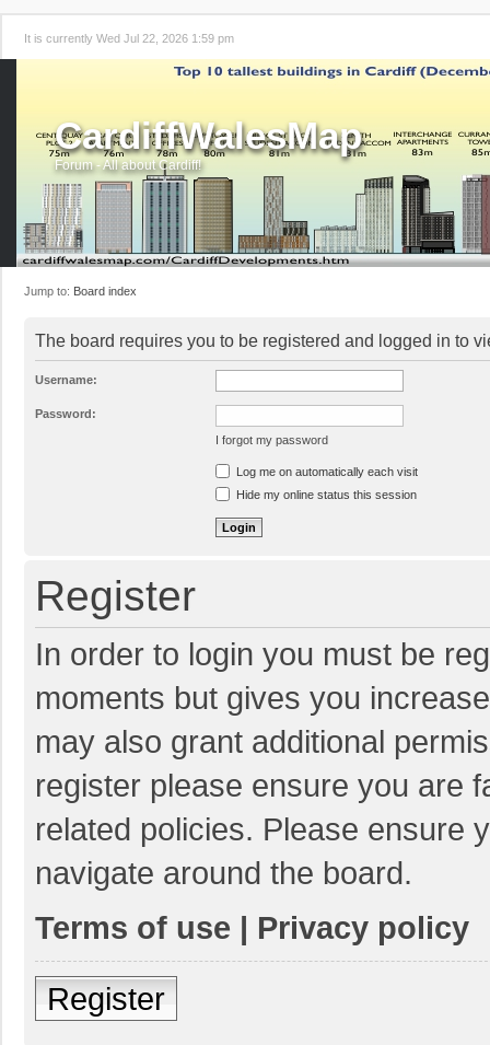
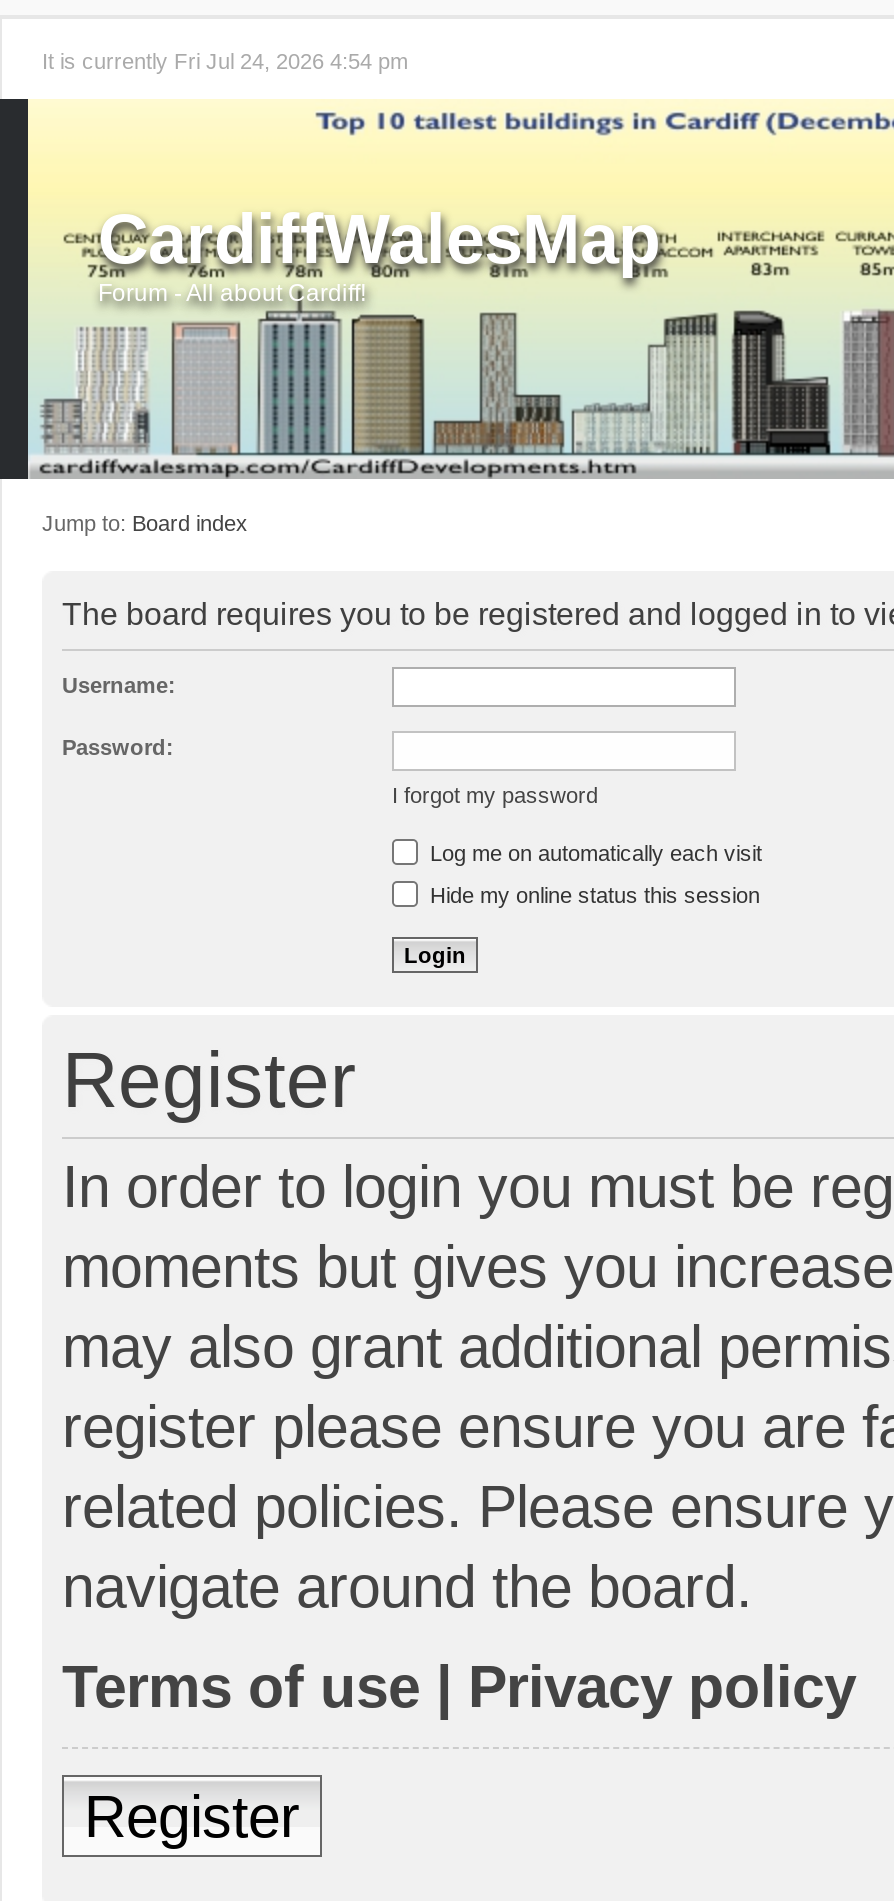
[24,32,234,45] It is currently Wed Jul 22, 2026 1:59 pm -> [42,49,408,73] It is currently Fri Jul 24, 2026 4:54 pm

